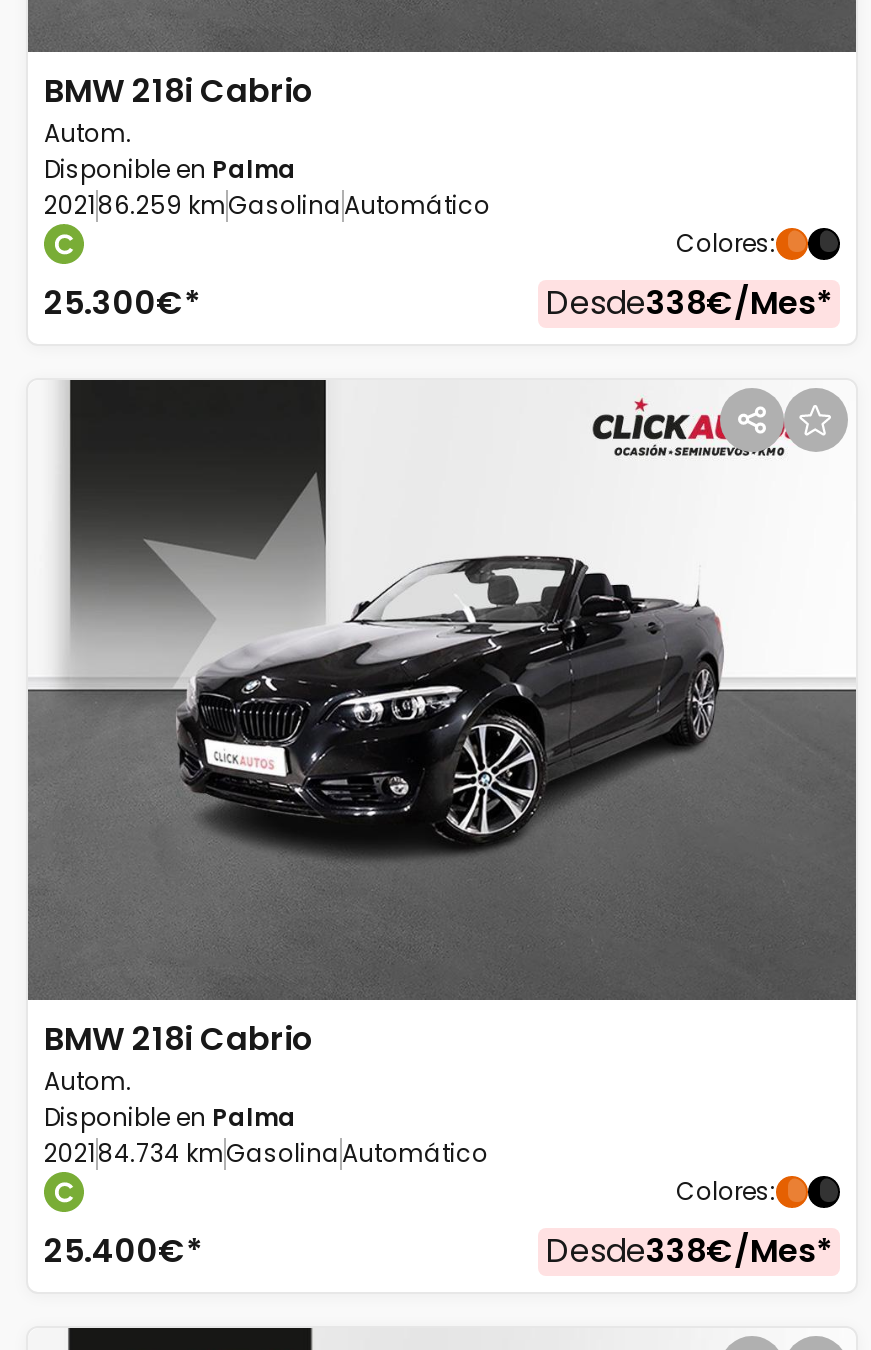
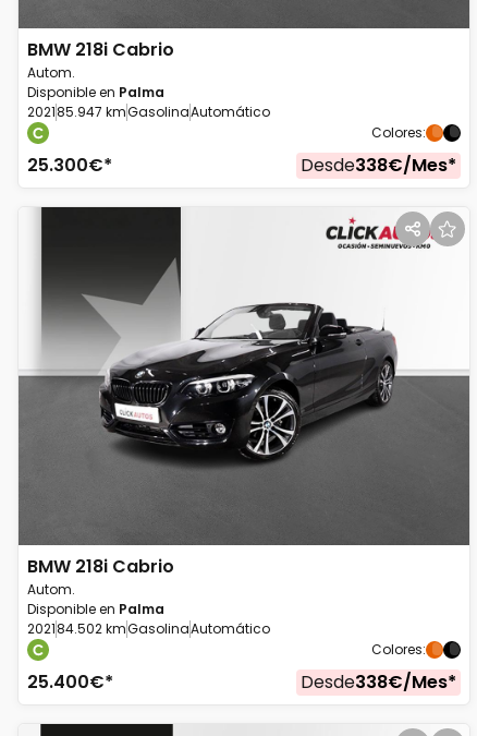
[44,187,490,221] 2021 86.259 kmGasolina Automático -> [27,102,270,120] 2021 85.947 kmGasolina Automático
[44,1136,488,1170] 2021 84.734 kmGasolina Automático -> [27,619,270,638] 2021 84.502 kmGasolina Automático

